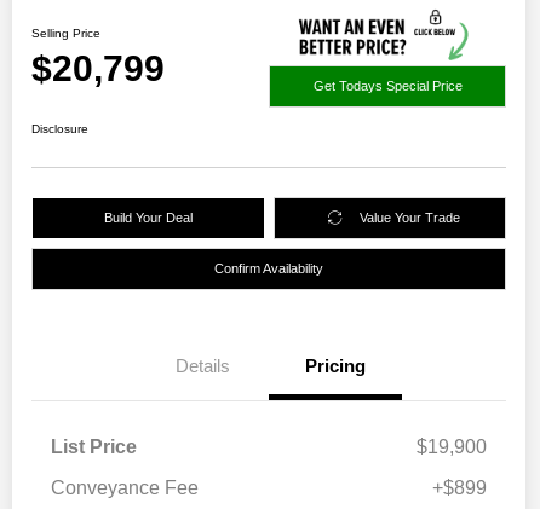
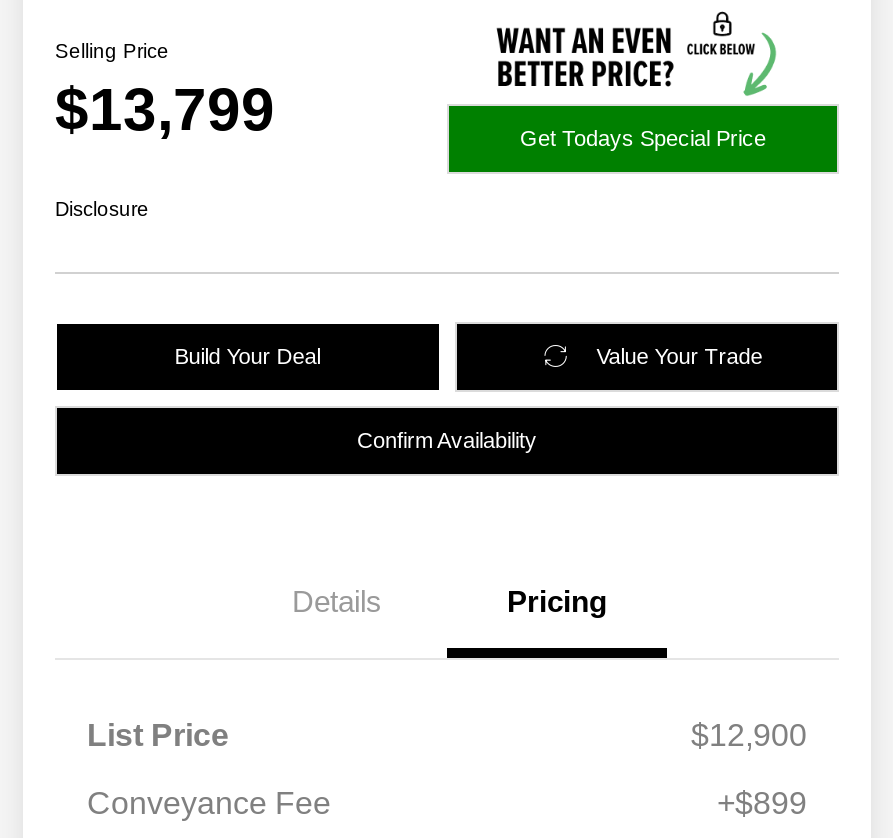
[31,48,165,88] $20,799 -> [55,75,275,141] $13,799
[417,436,487,457] $19,900 -> [691,718,807,752] $12,900

